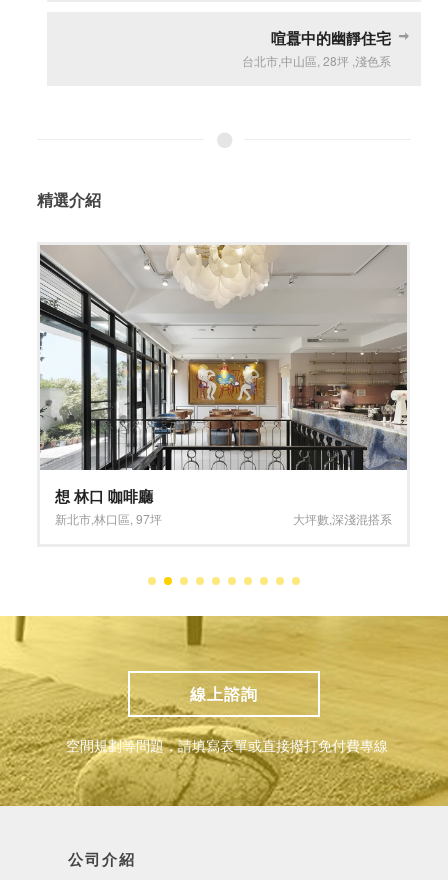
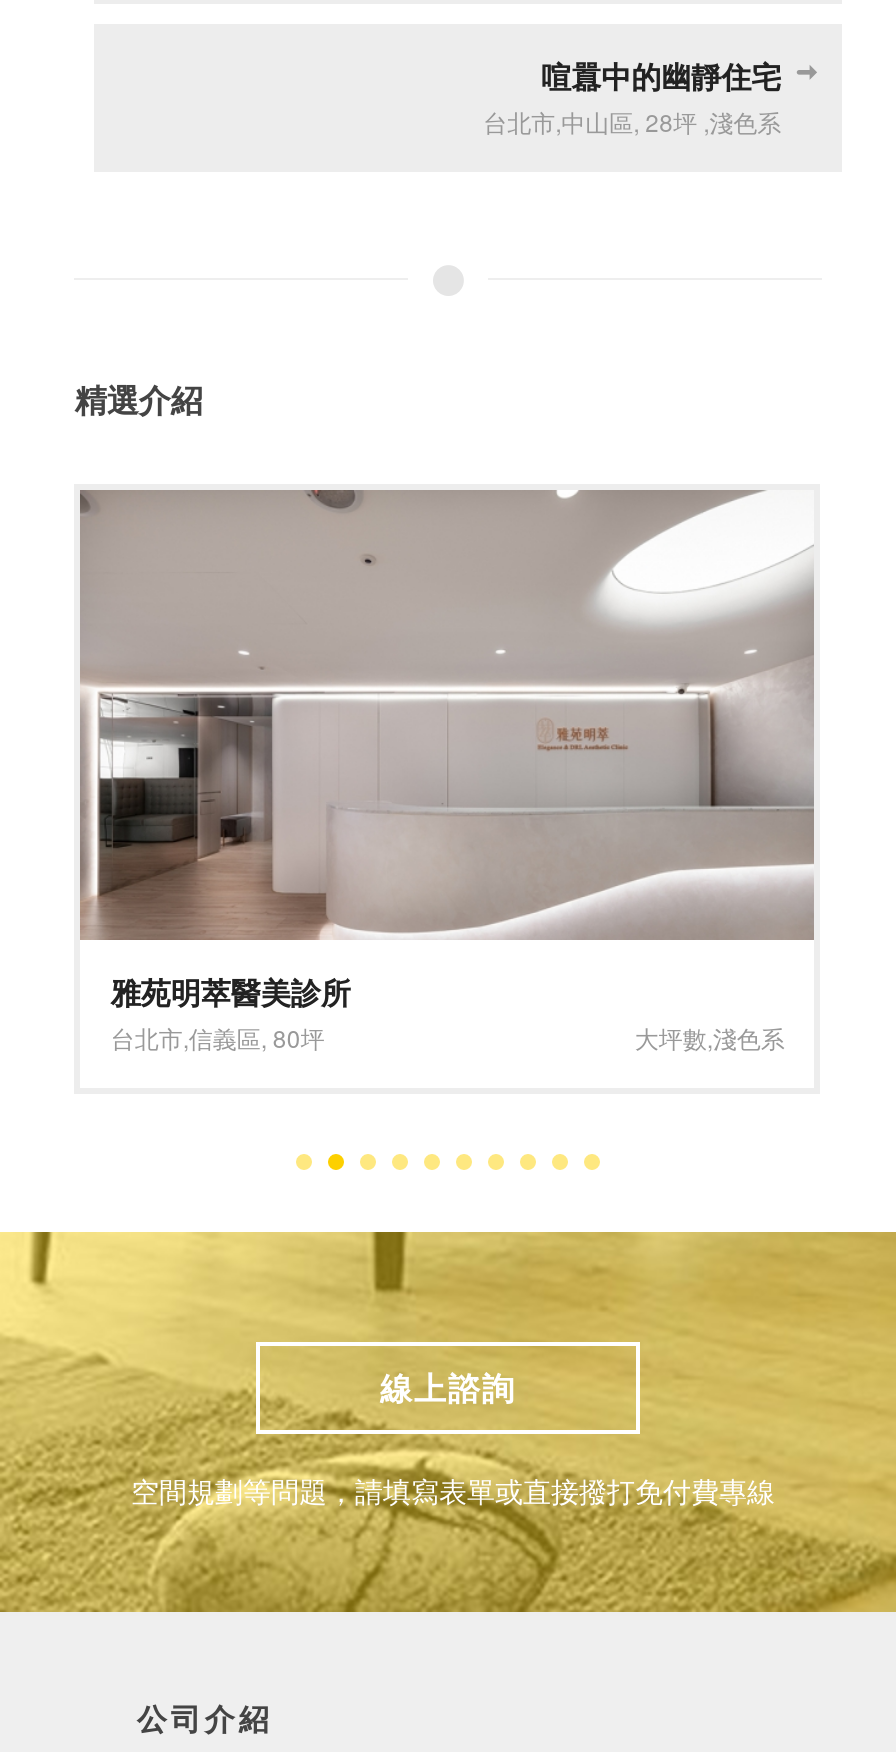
[39,244,407,527] [image] | 想 林口 咖啡廳 | 新北市,林口區, 97坪 | 大坪數,深淺混搭系 -> [78,488,814,1053] [image] | 雅苑明萃醫美診所 | 台北市,信義區, 80坪 | 大坪數,淺色系

